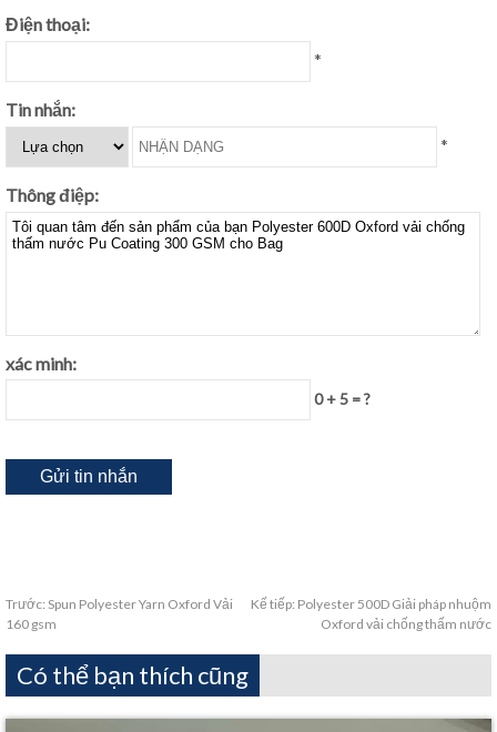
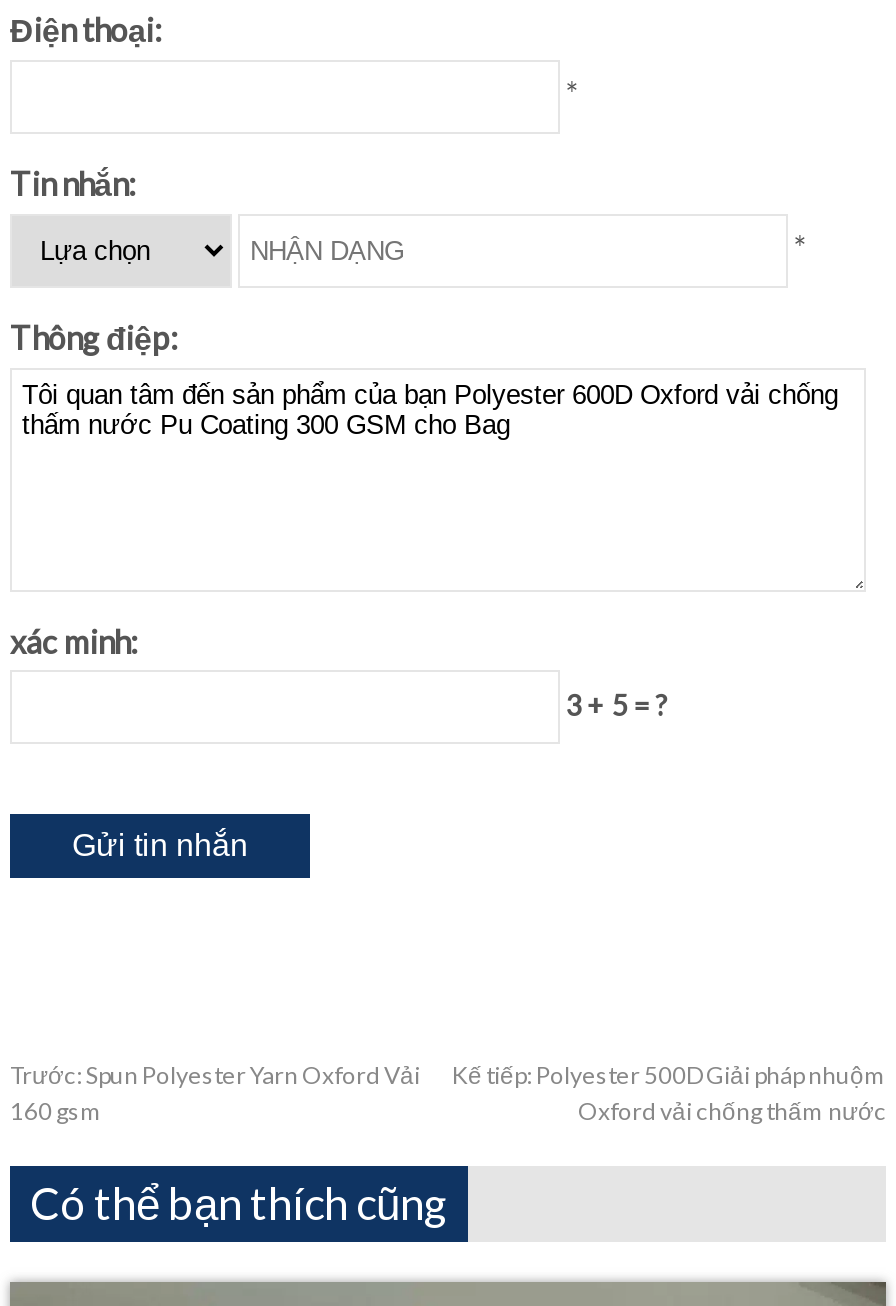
[310,390,370,408] 0 + 5 = ? -> [560,688,668,722] 3 + 5 = ?

